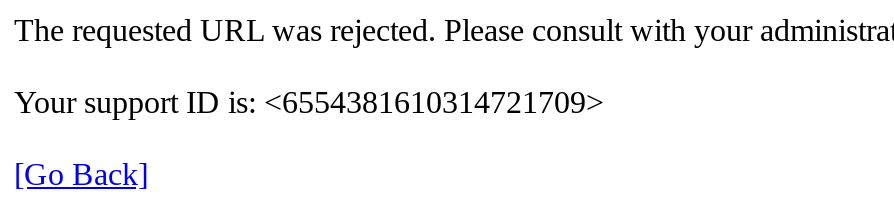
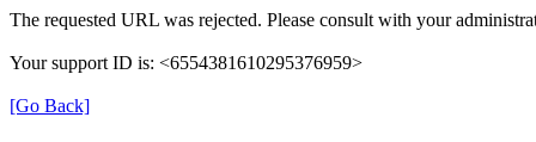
[14,85,604,119] Your support ID is: <6554381610314721709> -> [10,53,363,73] Your support ID is: <6554381610295376959>

